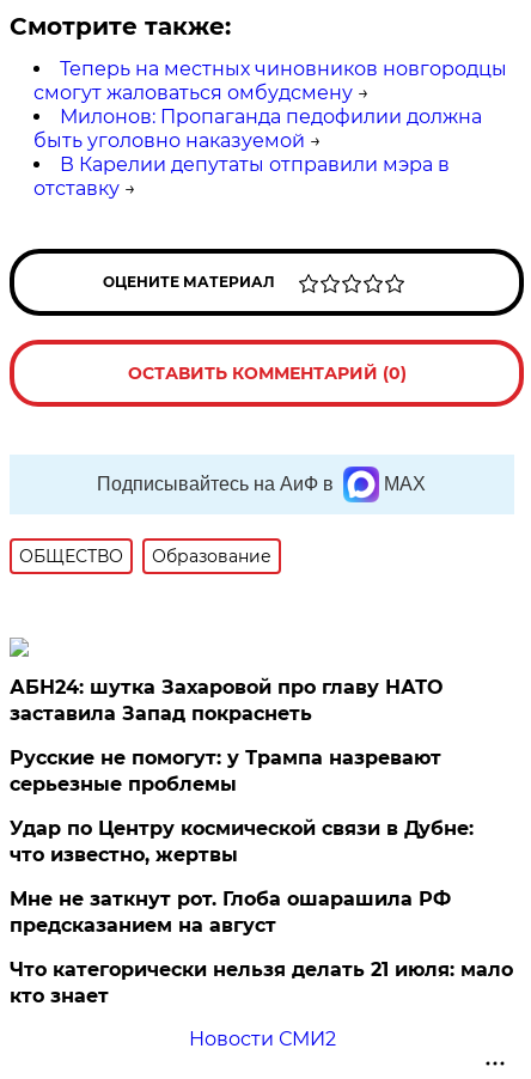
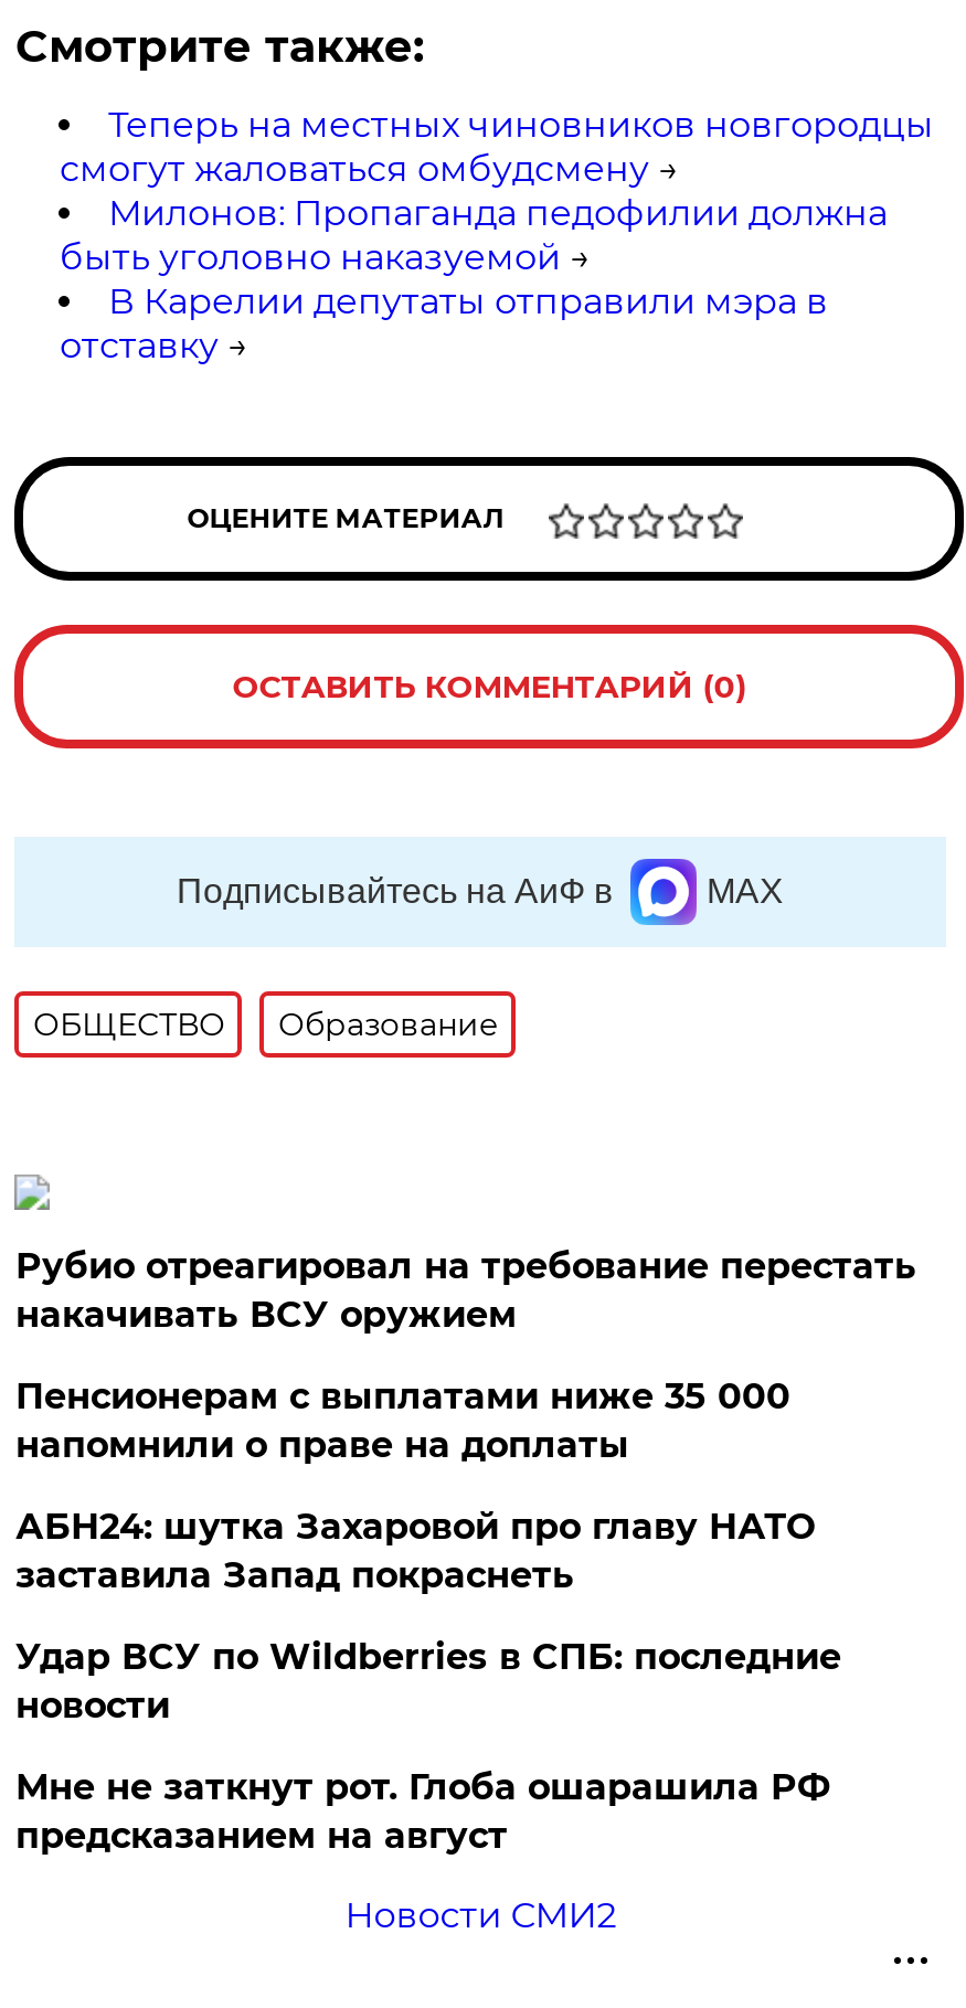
none -> [15,1245,916,1466] Рубио отреагировал на требование перестать | накачивать ВСУ оружием | Пенсионерам с выплатами ниже 35 000 | напомнили о праве на доплаты
moved [10,676,443,725] -> [15,1506,815,1596]: АБН24: шутка Захаровой про главу НАТО | заставила Запад покраснеть
[10,746,474,866] Русские не помогут: у Трампа назревают | серьезные проблемы | Удар по Центру космической связи в Дубне: | что известно, жертвы -> [15,1636,841,1727] Удар ВСУ по Wildberries в СПБ: последние | новости
moved [10,888,451,937] -> [15,1766,830,1857]: Мне не заткнут рот. Глоба ошарашила РФ | предсказанием на август
[10,958,514,1007] Что категорически нельзя делать 21 июля: мало | кто знает -> none

